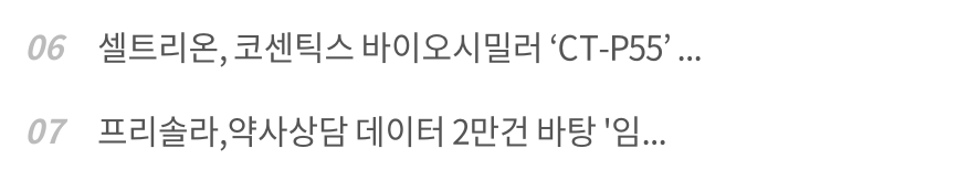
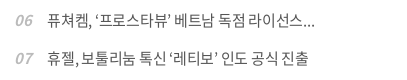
[97,22,702,71] 셀트리온, 코센틱스 바이오시밀러 ‘CT-P55’ ... -> [47,9,314,31] 퓨쳐켐, ‘프로스타뷰’ 베트남 독점 라이선스...
[97,106,666,155] 프리솔라,약사상담 데이터 2만건 바탕 '임... -> [47,47,308,69] 휴젤, 보툴리눔 톡신 ‘레티보’ 인도 공식 진출

